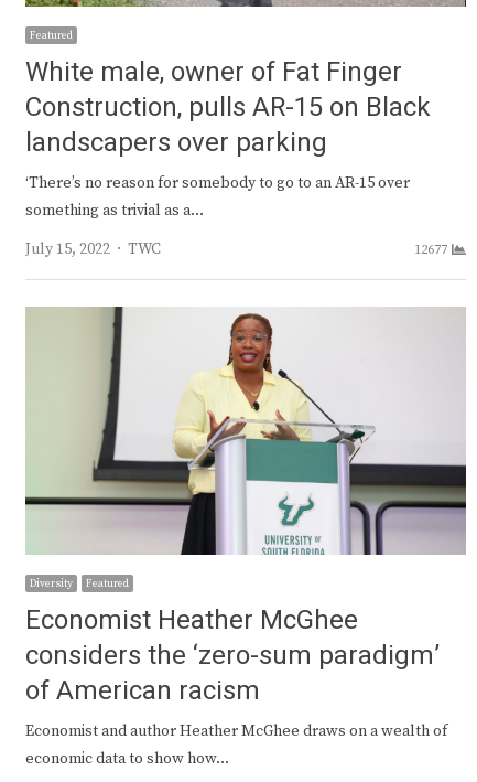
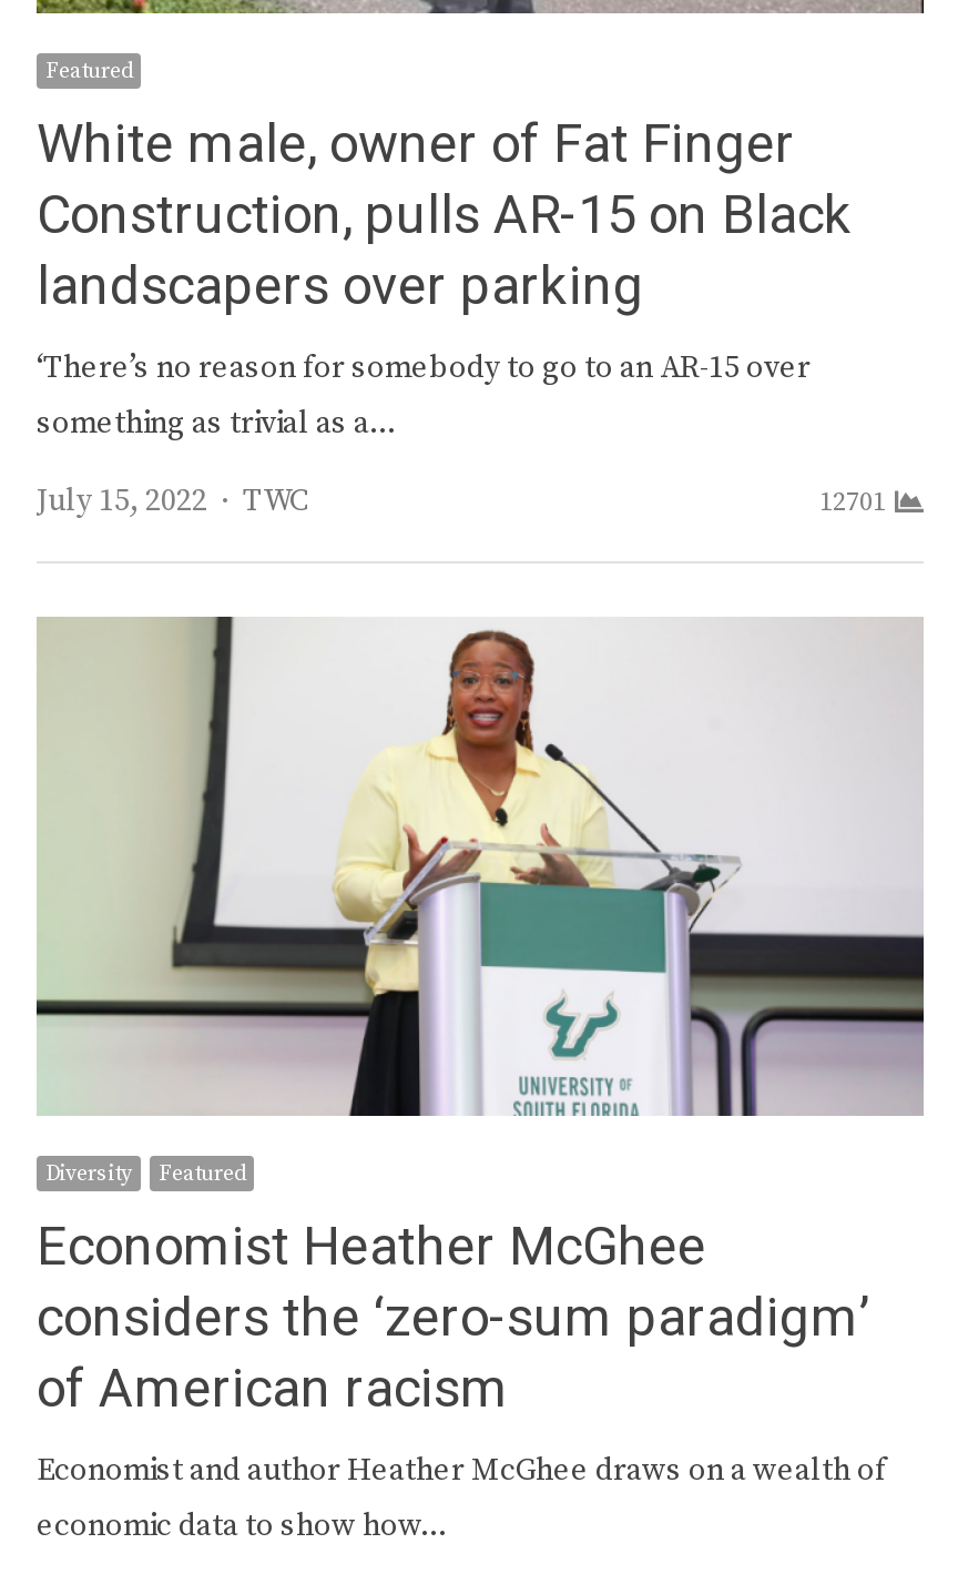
[414,242,447,258] 12677 -> [819,486,886,520] 12701

